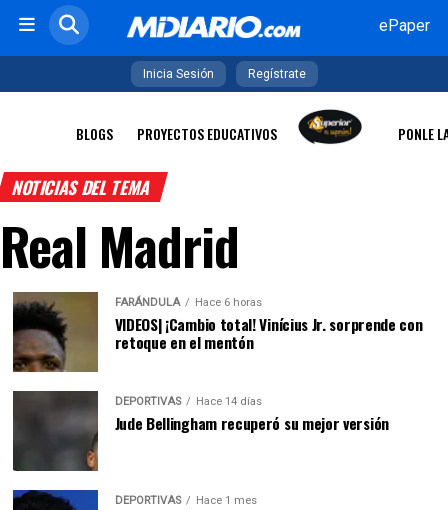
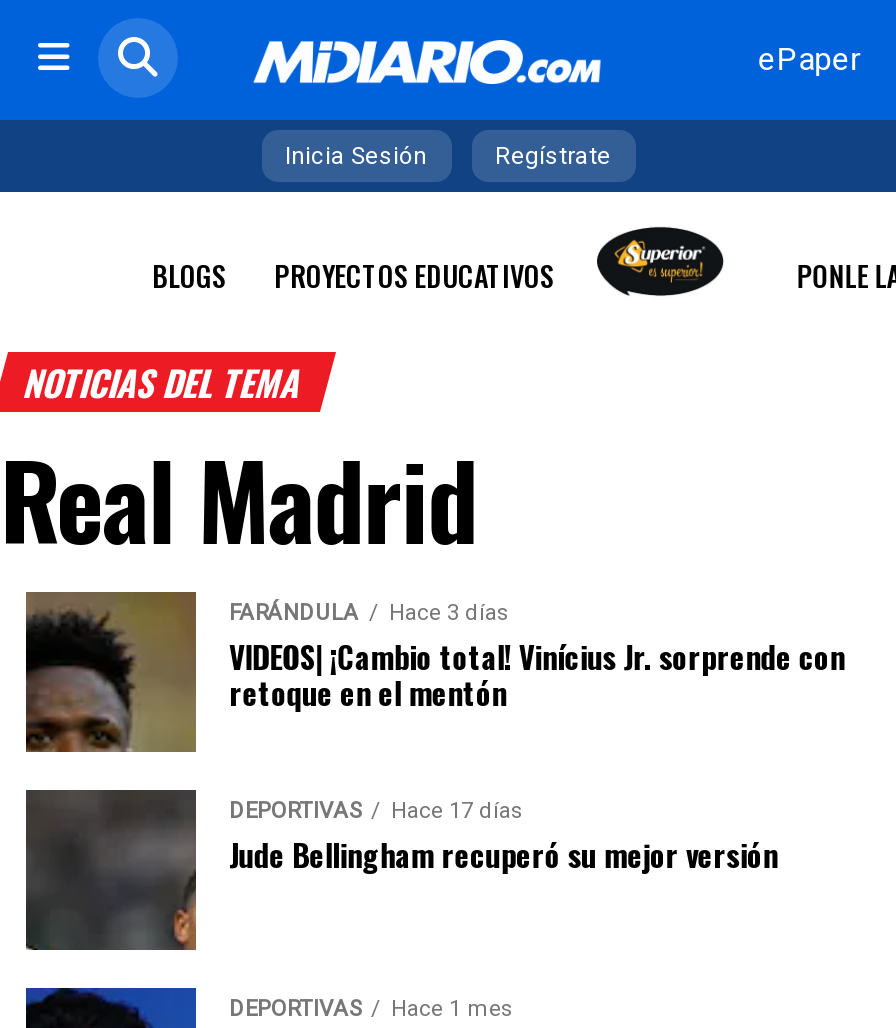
[114,296,261,309] FARÁNDULA Hace 6 horas -> [229,600,509,626] FARÁNDULA Hace 3 días
[114,395,261,408] DEPORTIVAS Hace 14 días -> [229,798,523,824] DEPORTIVAS Hace 17 días

